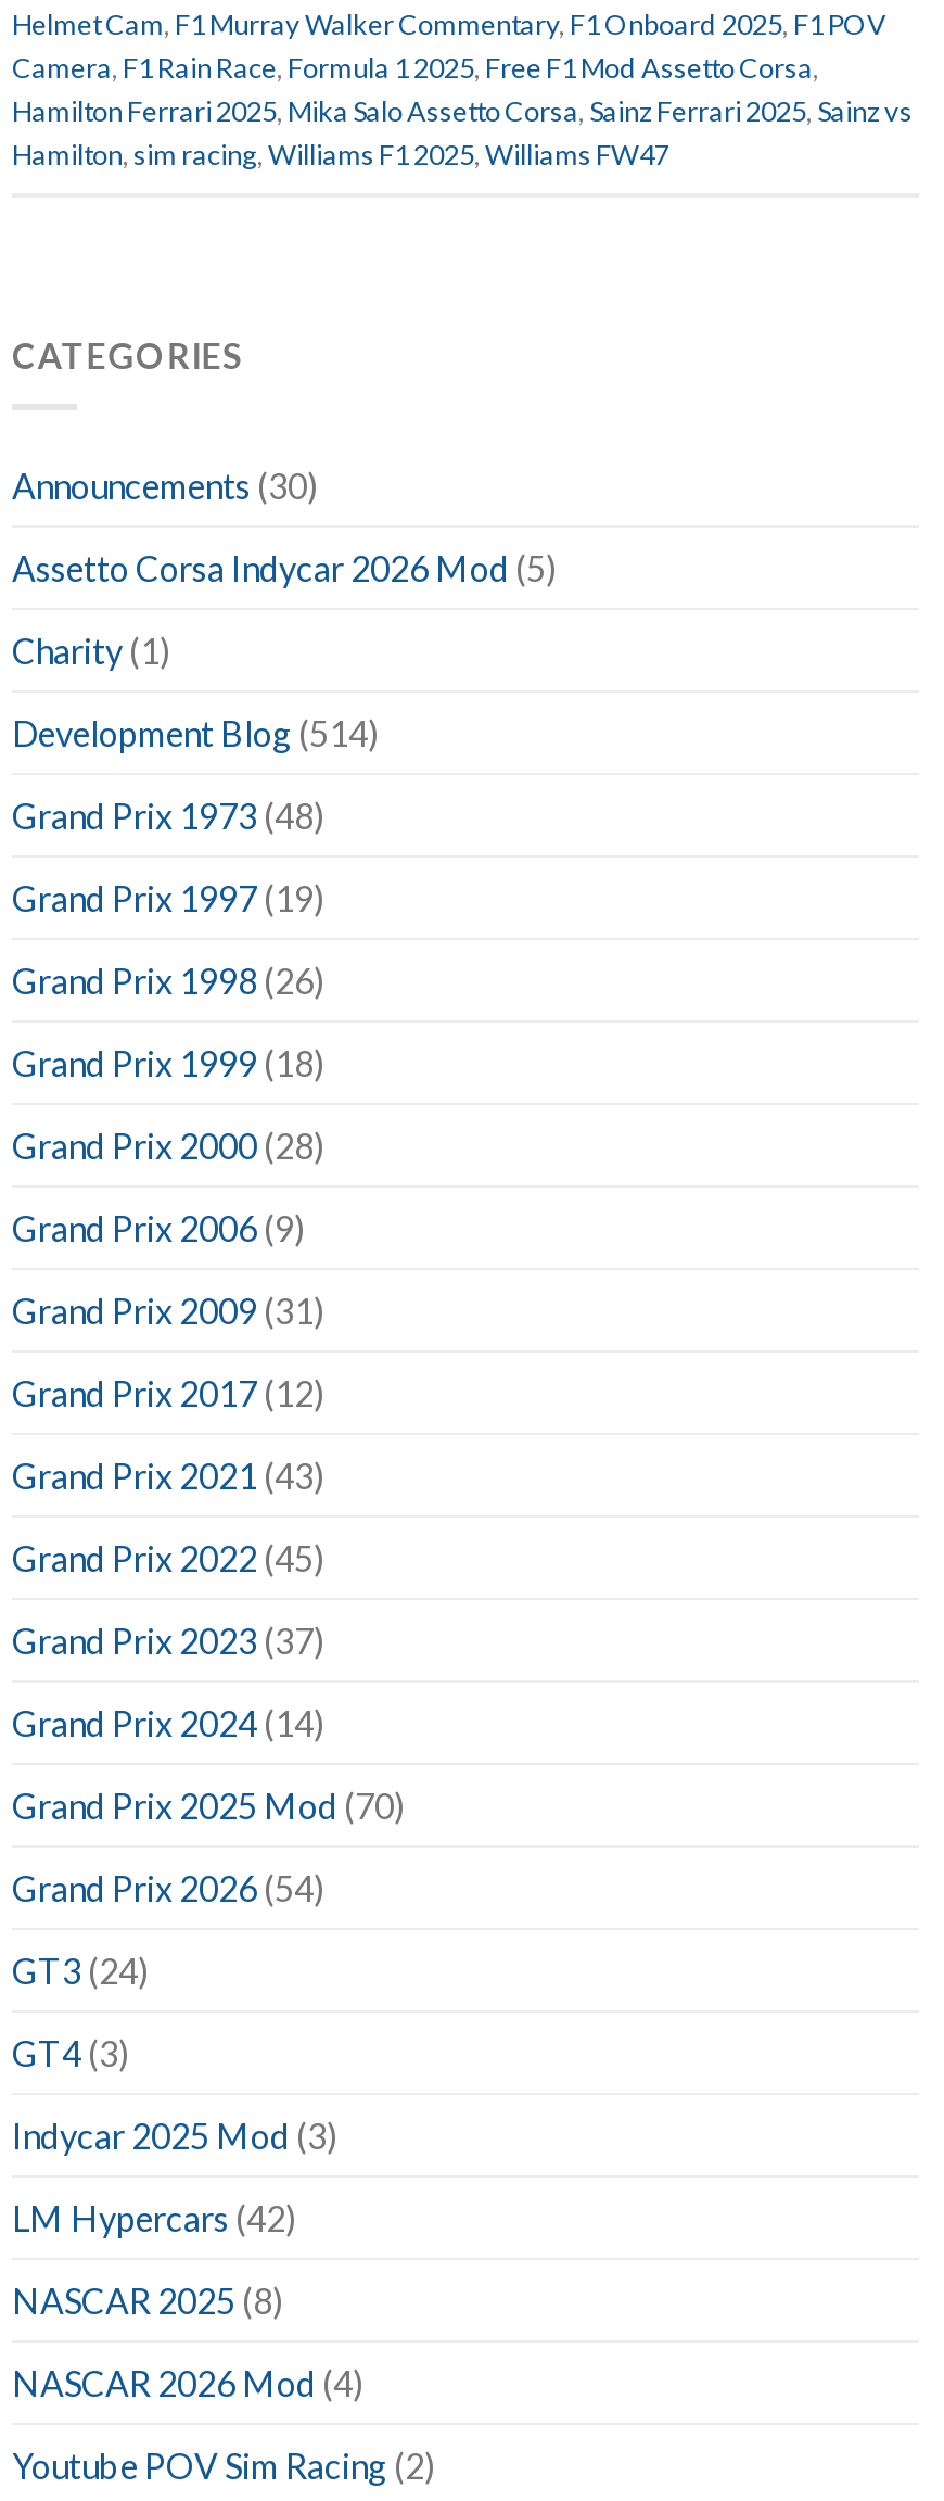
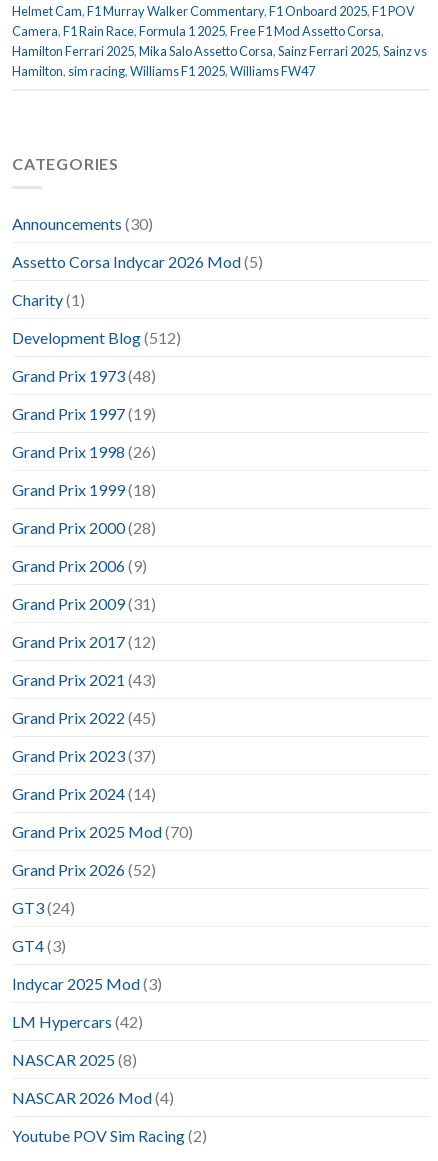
[12,712,379,753] Development Blog (514) -> [12,328,181,347] Development Blog (512)
[12,1867,324,1908] Grand Prix 2026 (54) -> [12,860,156,879] Grand Prix 2026 (52)

